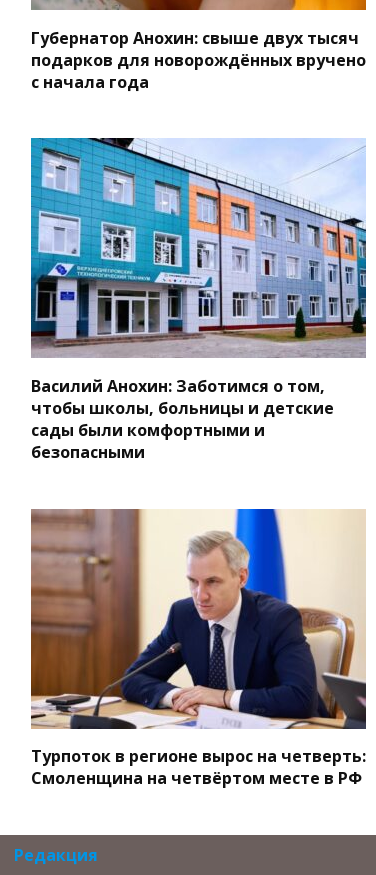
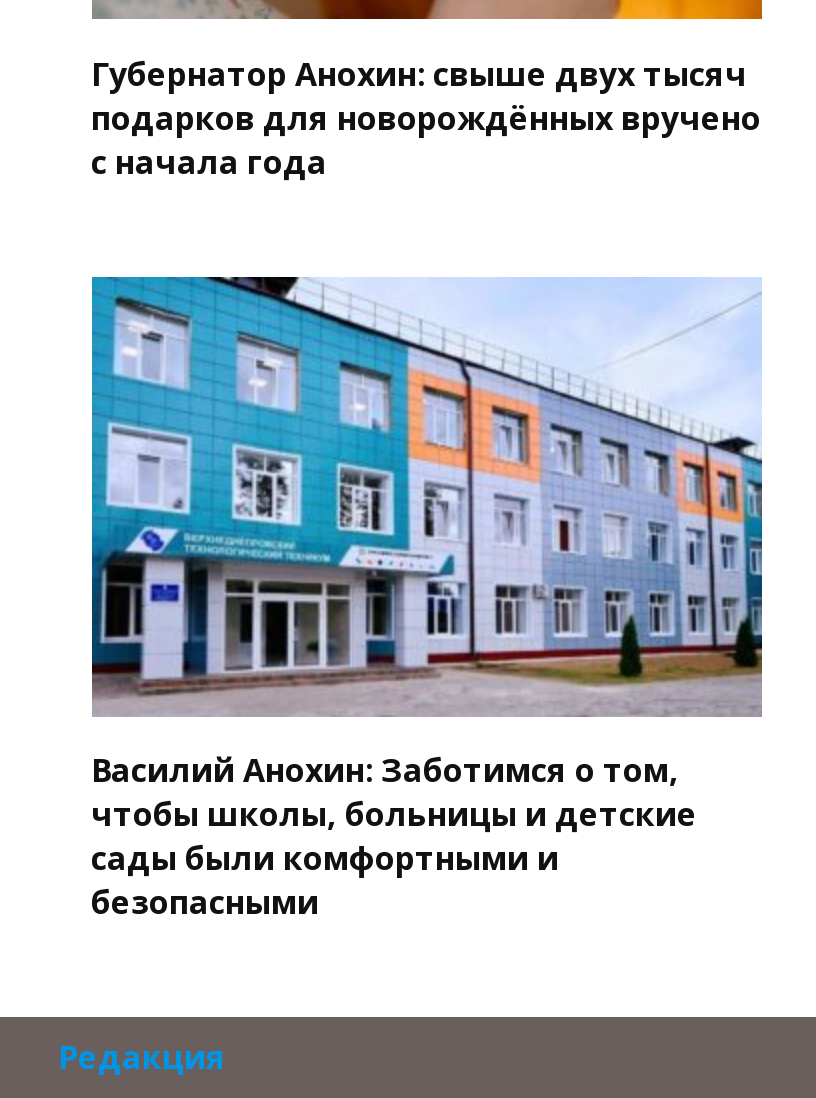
[30,508,367,789] [image] | Турпоток в регионе вырос на четверть: | Смоленщина на четвёртом месте в РФ -> none

